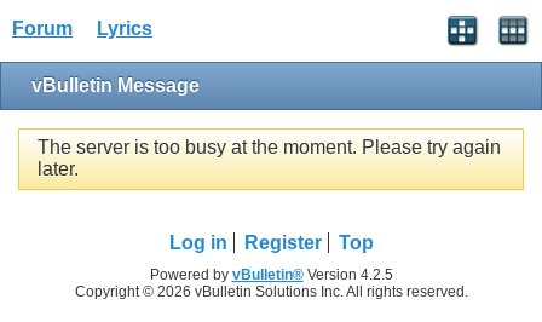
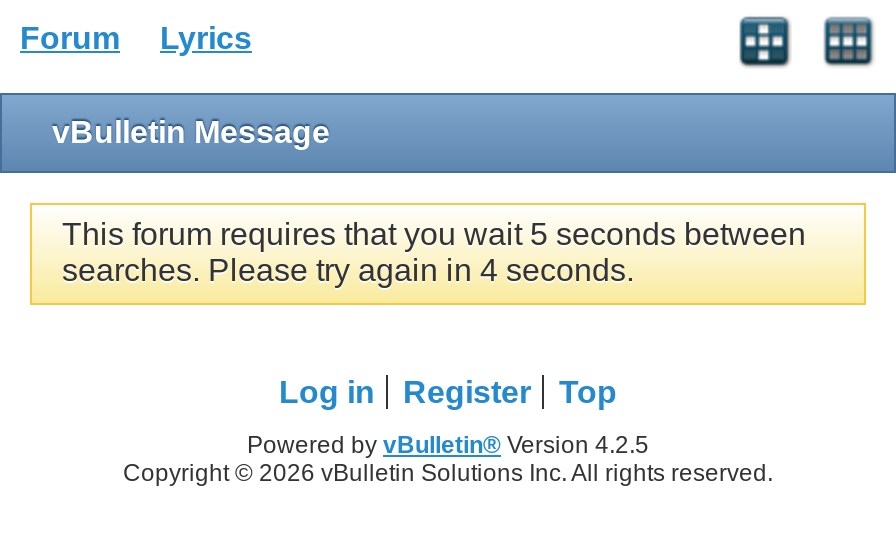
[38,137,501,180] The server is too busy at the moment. Please try again | later. -> [62,218,806,288] This forum requires that you wait 5 seconds between | searches. Please try again in 4 seconds.

